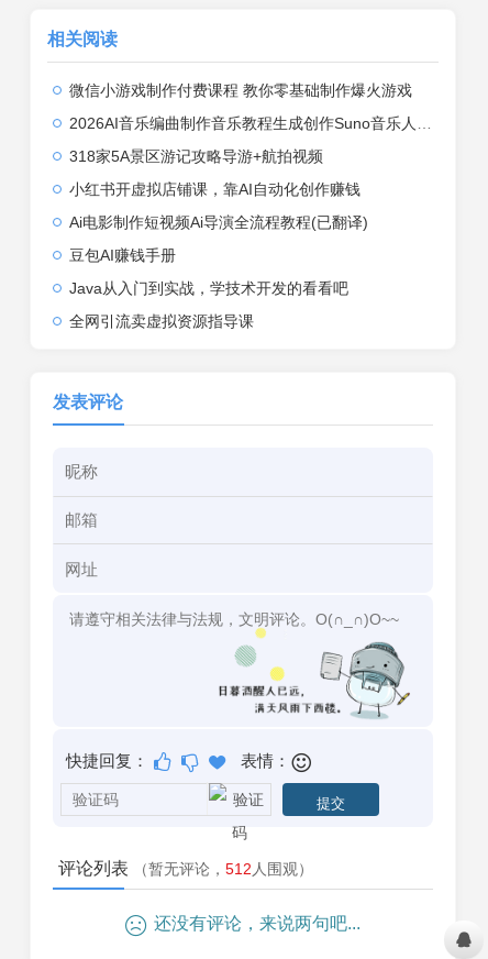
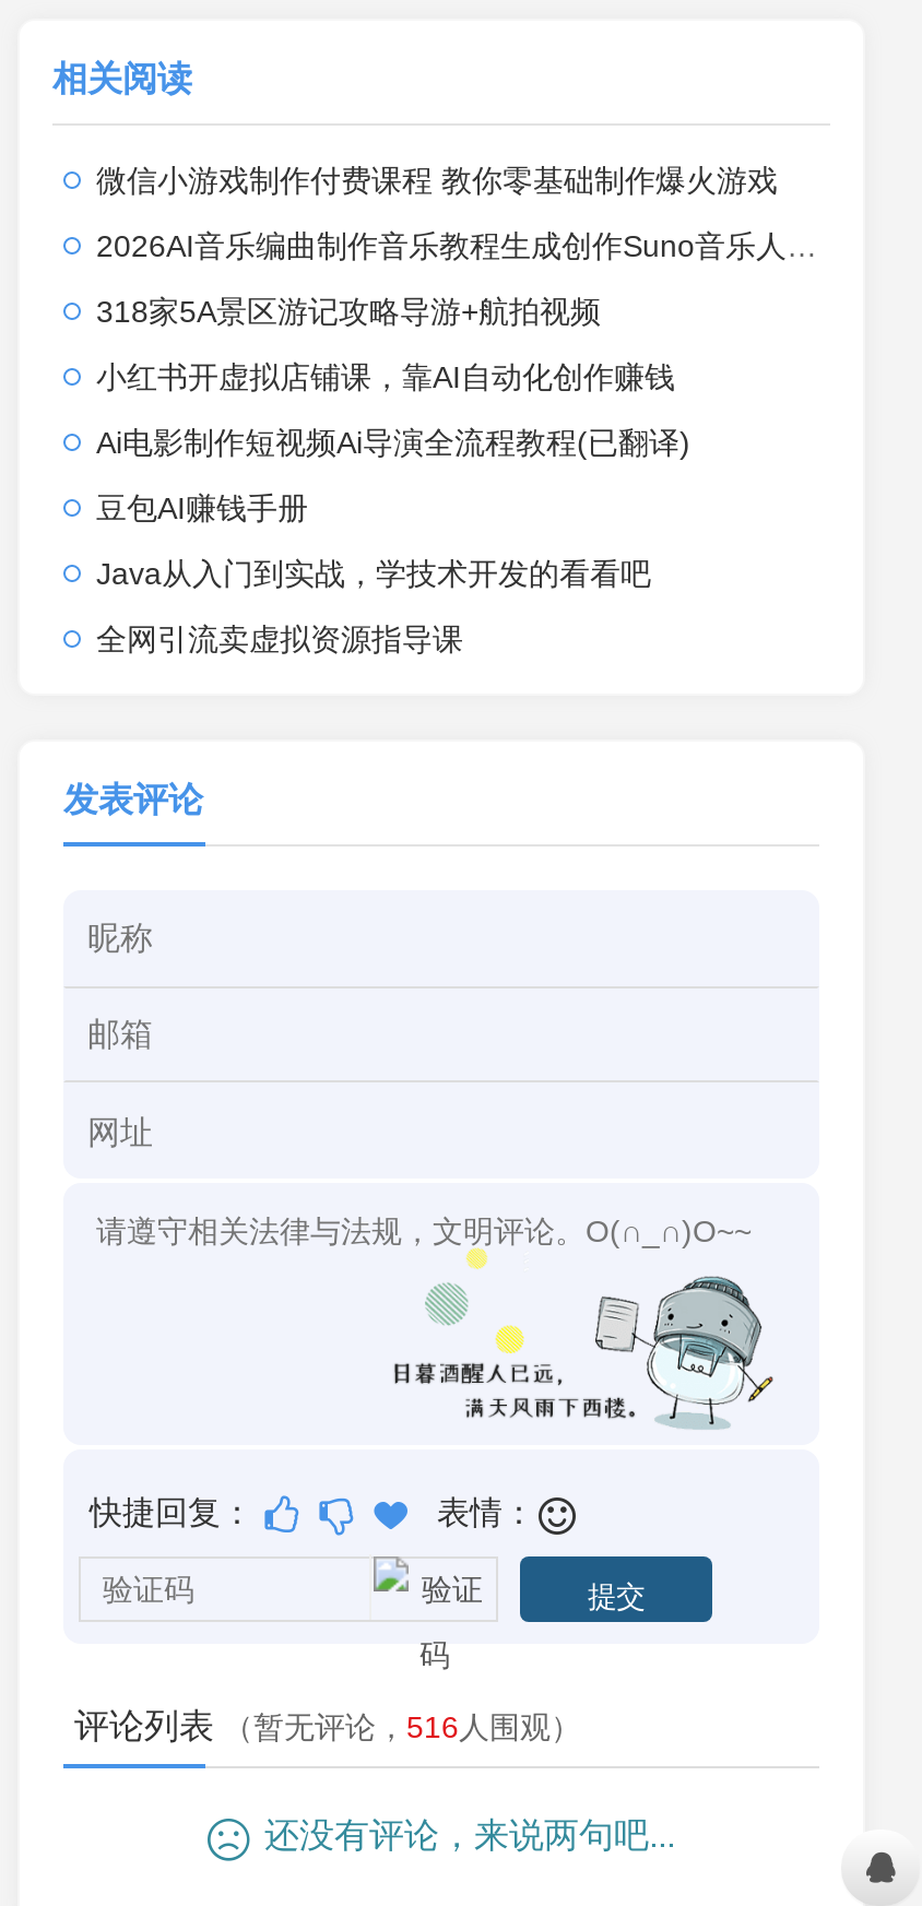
[58,859,313,878] 评论列表（暂无评论，512人围观） -> [74,1707,581,1744] 评论列表（暂无评论，516人围观）

